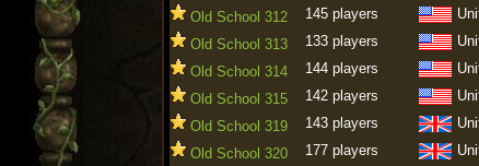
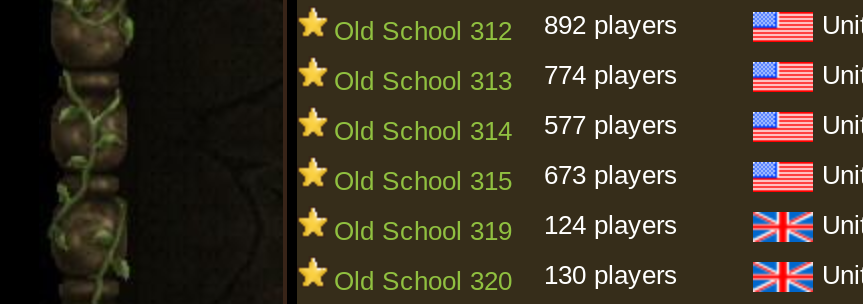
[190,5,378,25] Old School 312 145 players -> [334,10,678,46] Old School 312 892 players
[190,33,378,52] Old School 313 133 players -> [334,60,678,96] Old School 313 774 players
[190,60,378,80] Old School 314 144 players -> [334,110,678,146] Old School 314 577 players
[190,87,378,107] Old School 315 142 players -> [334,160,678,196] Old School 315 673 players
[190,115,378,134] Old School 319 143 players -> [334,210,678,246] Old School 319 124 players
[190,142,378,162] Old School 320 177 players -> [334,260,678,296] Old School 320 130 players

